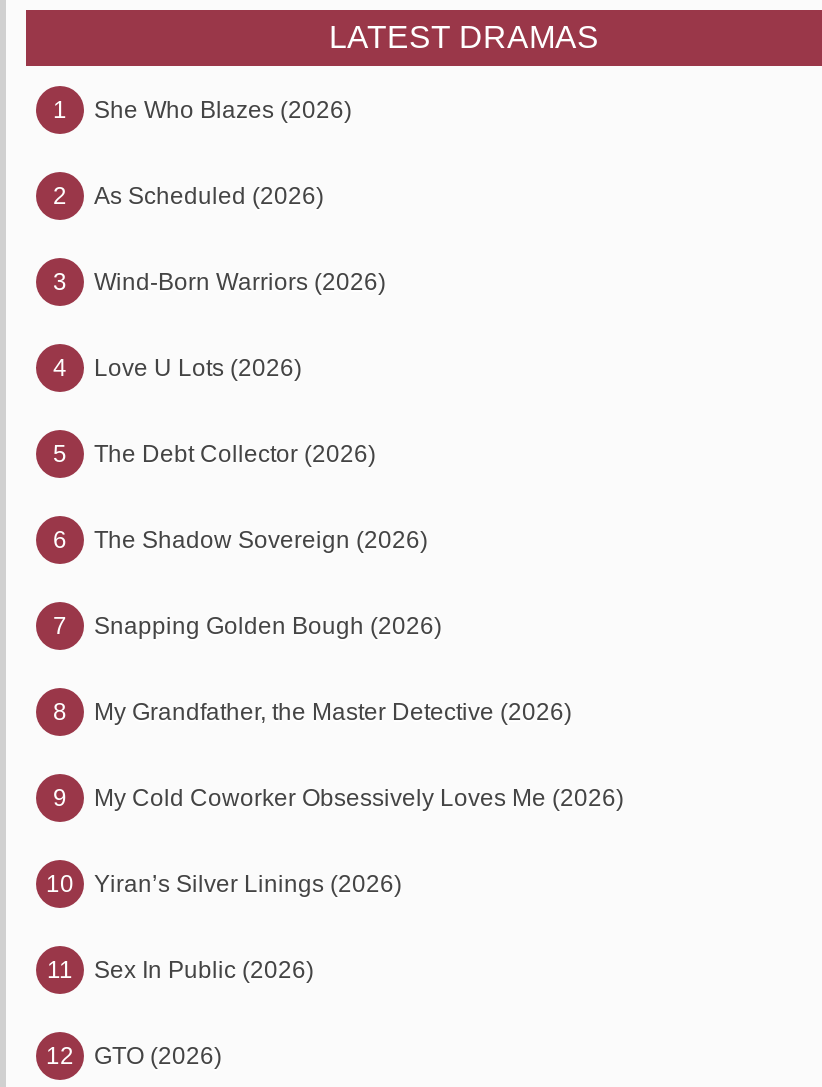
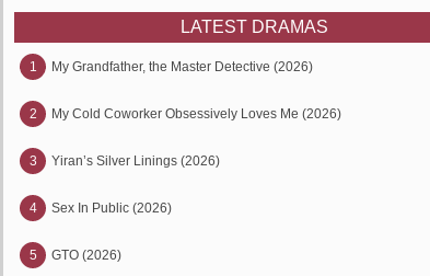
[53,96,442,726] She Who Blazes (2026) | 2 | As Scheduled (2026) | 3 | Wind-Born Warriors (2026) | 4 | Love U Lots (2026) | 5 | The Debt Collector (2026) | 6 | The Shadow Sovereign (2026) | 7 | Snapping Golden Bough (2026) | 8 -> none
[53,784,624,812] 9 My Cold Coworker Obsessively Loves Me (2026) -> [29,106,341,122] 2 My Cold Coworker Obsessively Loves Me (2026)
[46,870,402,898] 10 Yiran’s Silver Linings (2026) -> [29,153,220,169] 3 Yiran’s Silver Linings (2026)
[47,956,314,984] 11 Sex In Public (2026) -> [29,200,172,216] 4 Sex In Public (2026)
[46,1042,222,1070] 12 GTO (2026) -> [29,248,121,263] 5 GTO (2026)

